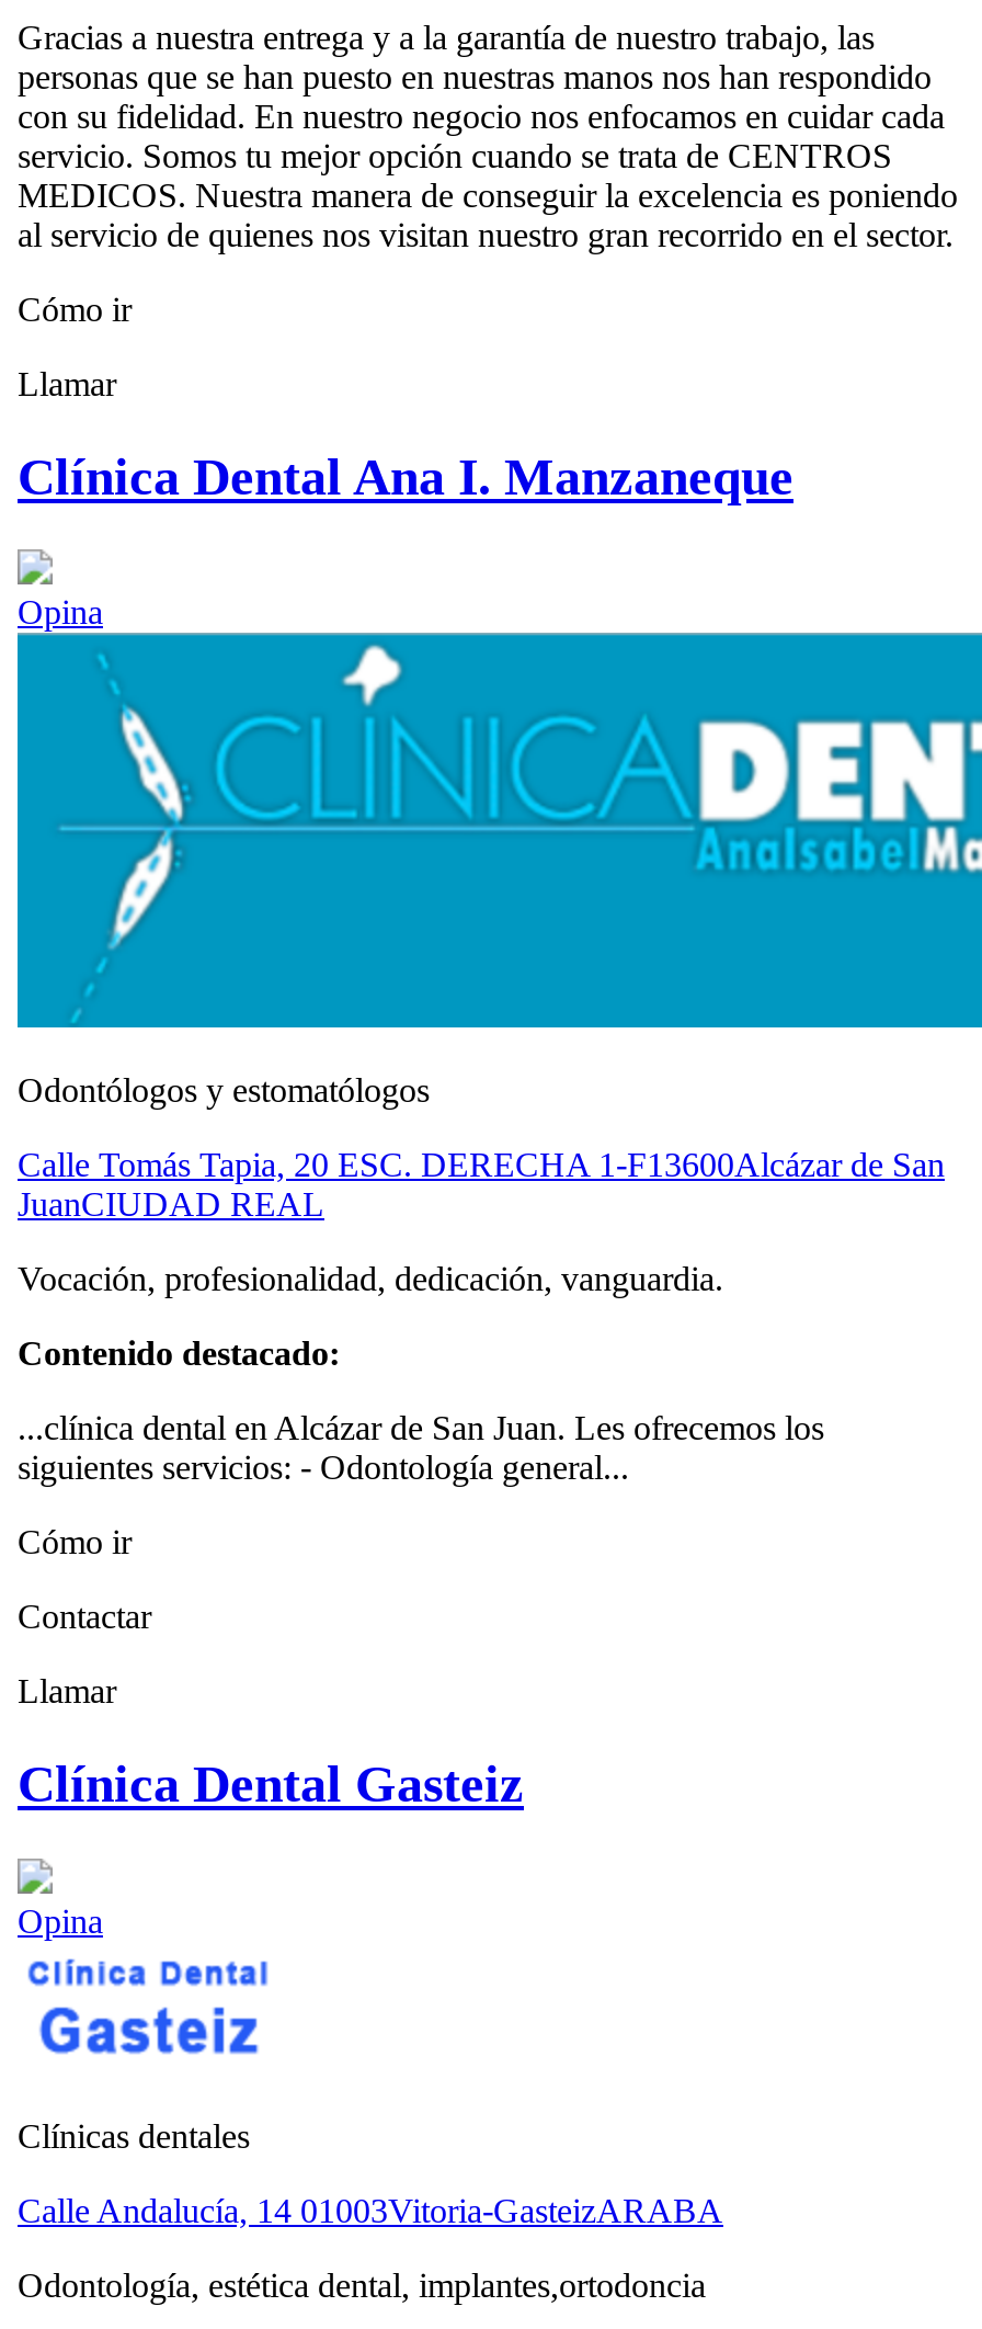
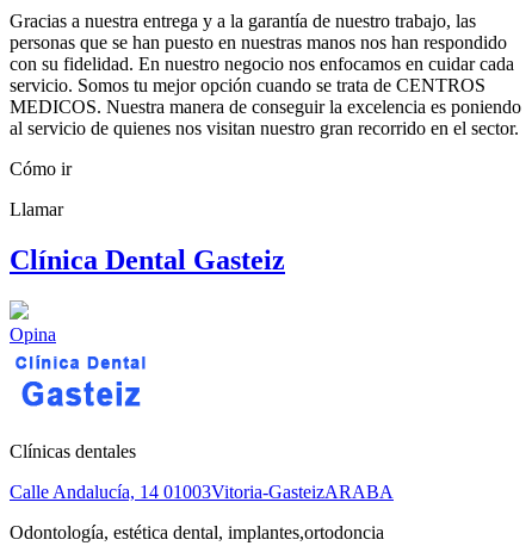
[18,447,793,631] Clínica Dental Ana I. Manzaneque | Opina -> none
[15,632,975,1710] [image] | Odontólogos y estomatólogos | Calle Tomás Tapia, 20 ESC. DERECHA 1-F13600Alcázar de San | JuanCIUDAD REAL | Vocación, profesionalidad, dedicación, vanguardia. | Contenido destacado: | ...clínica dental en Alcázar de San Juan. Les ofrecemos los | siguientes servicios: - Odontología general... | Cómo ir | Contactar | Llamar -> none

